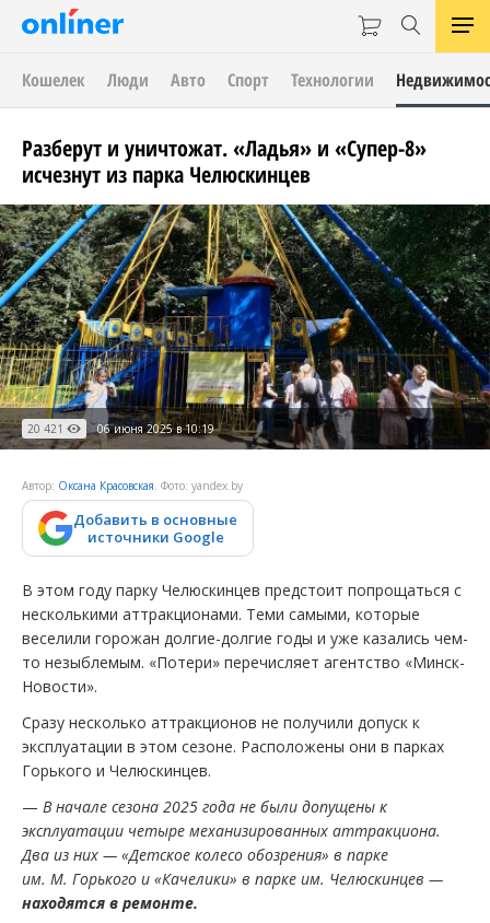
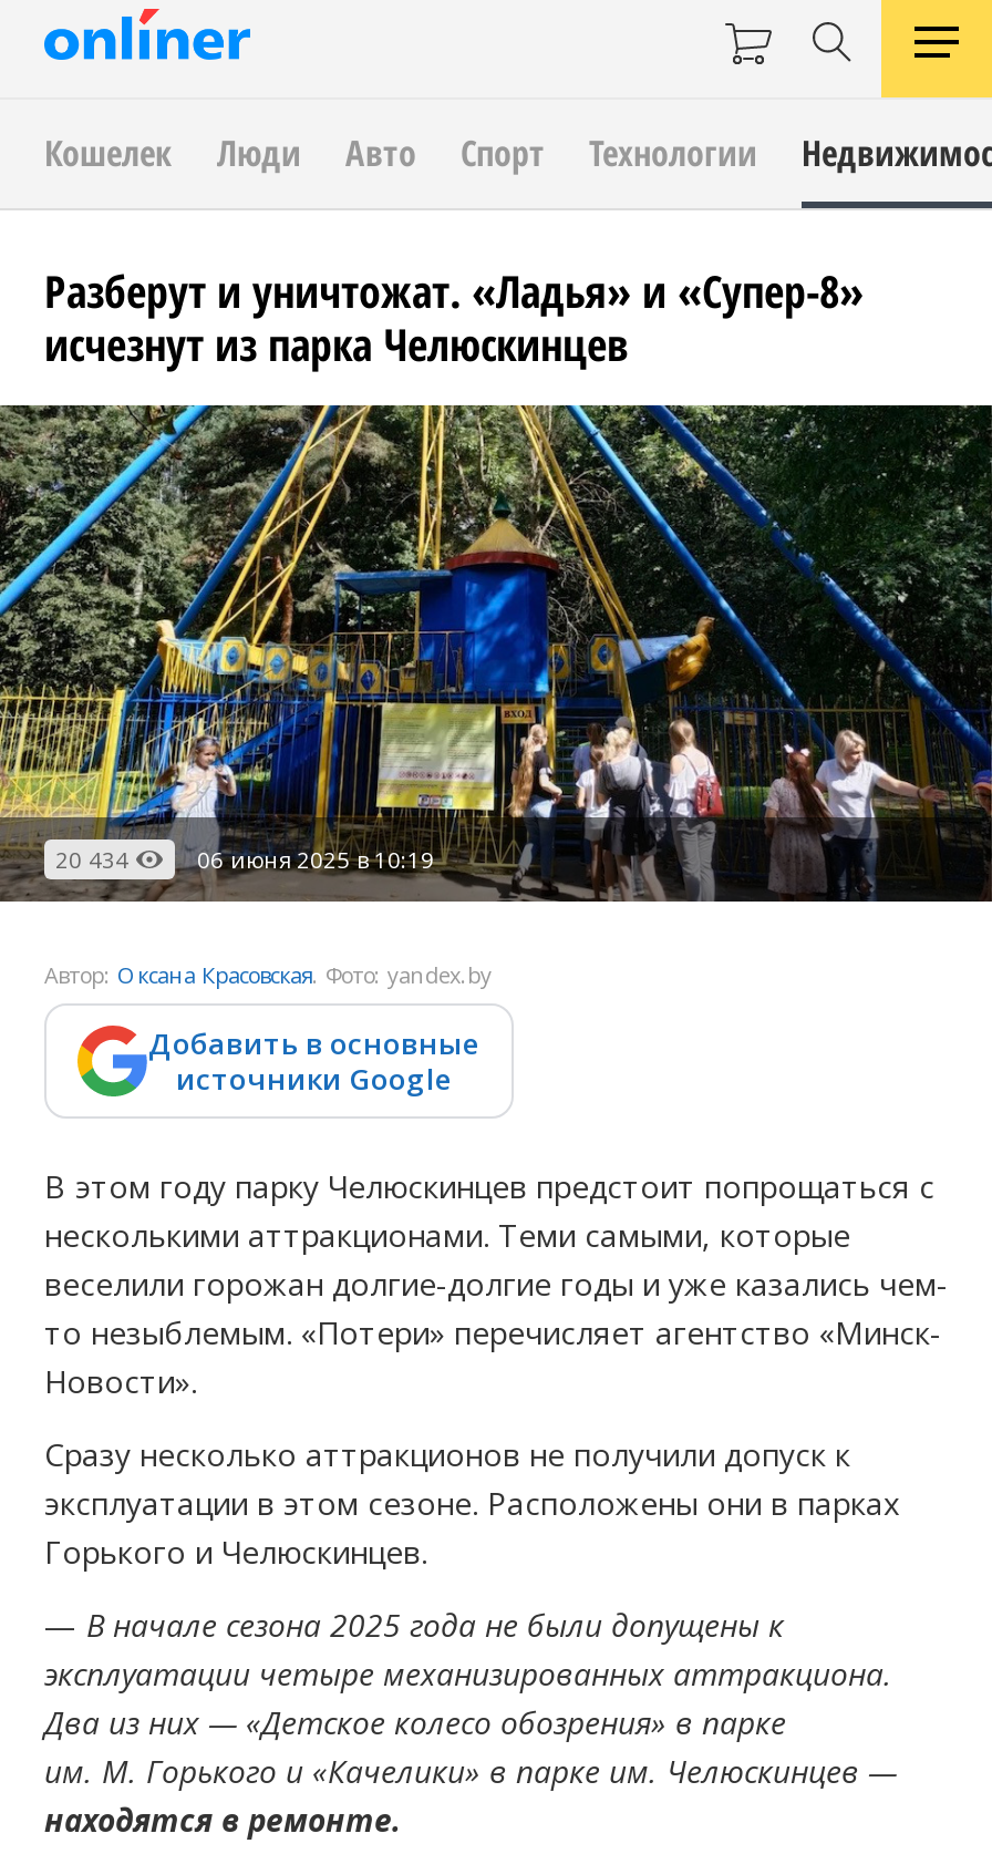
[27,421,214,436] 20 421 06 июня 2025 в 10:19 -> [55,844,434,875] 20 434 06 июня 2025 в 10:19

